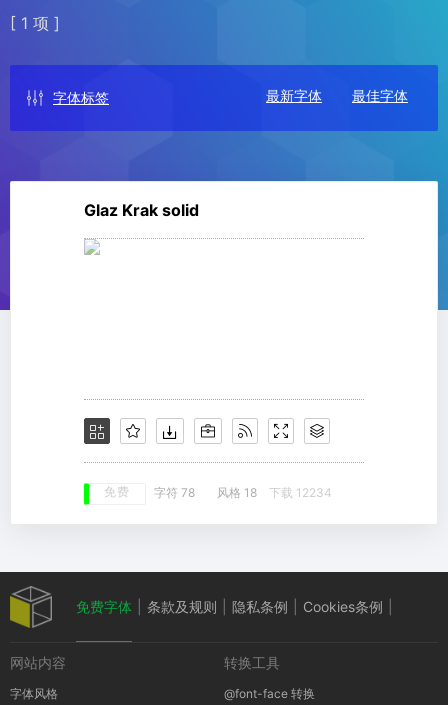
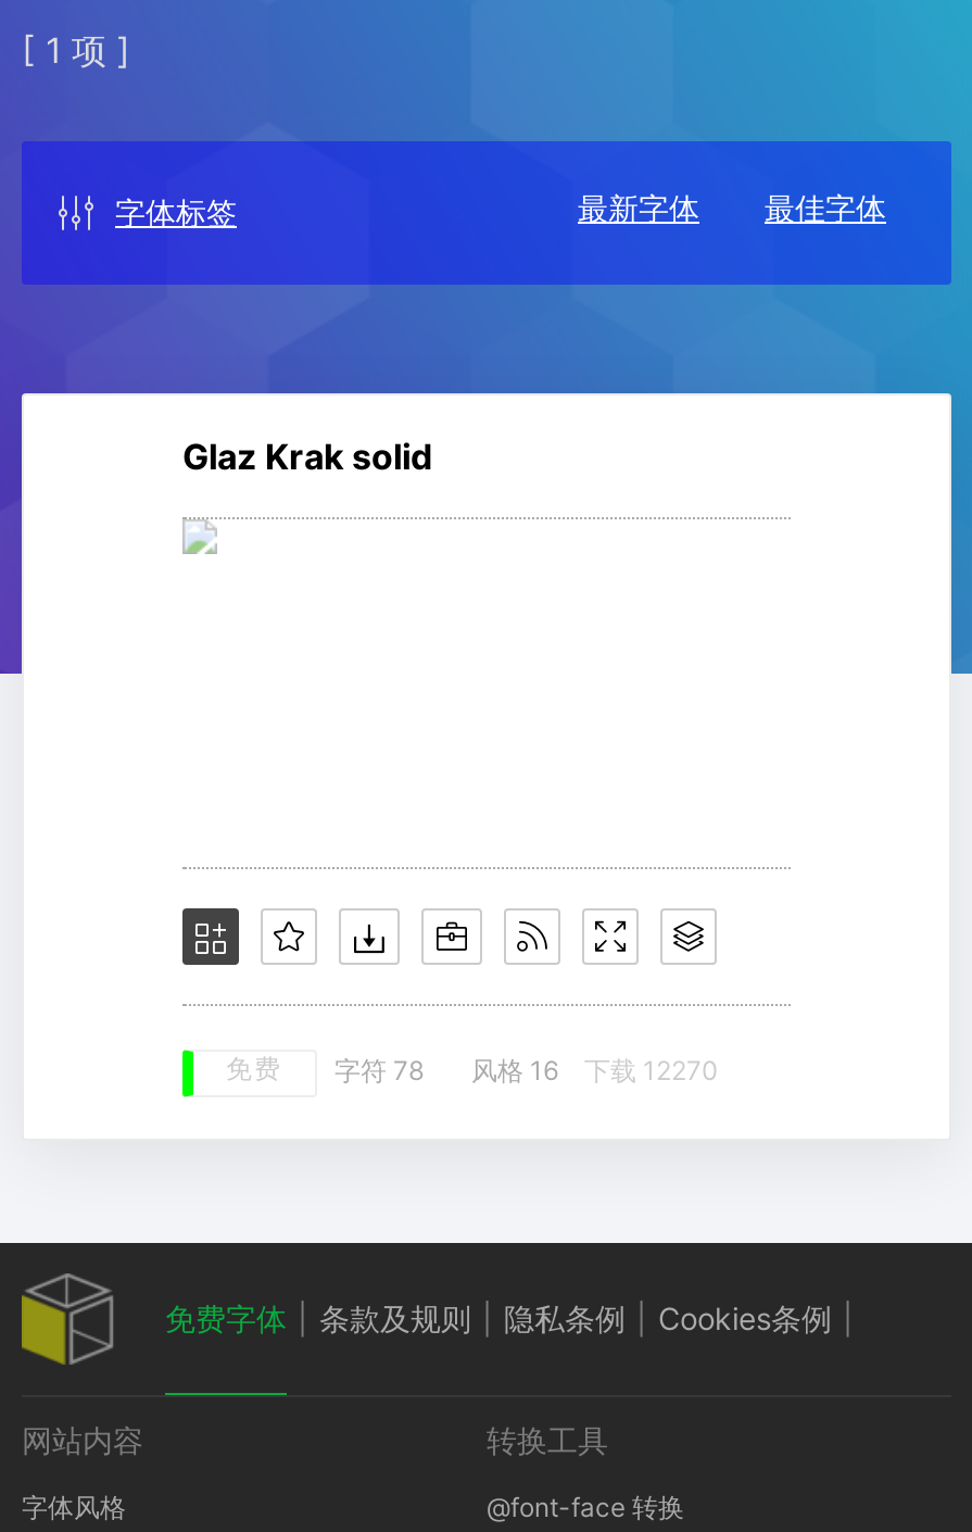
[217,485,257,500] 风格 18 -> [471,1054,558,1087] 风格 16
[269,485,332,500] 下载 12234 -> [584,1054,719,1087] 下载 12270

